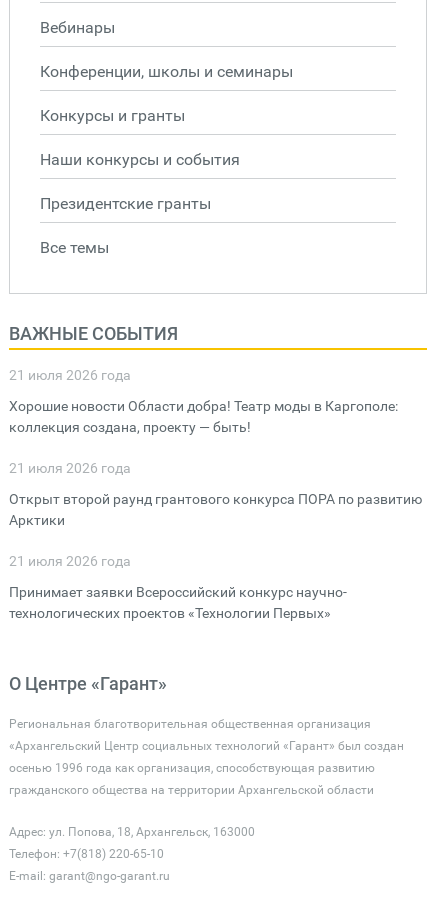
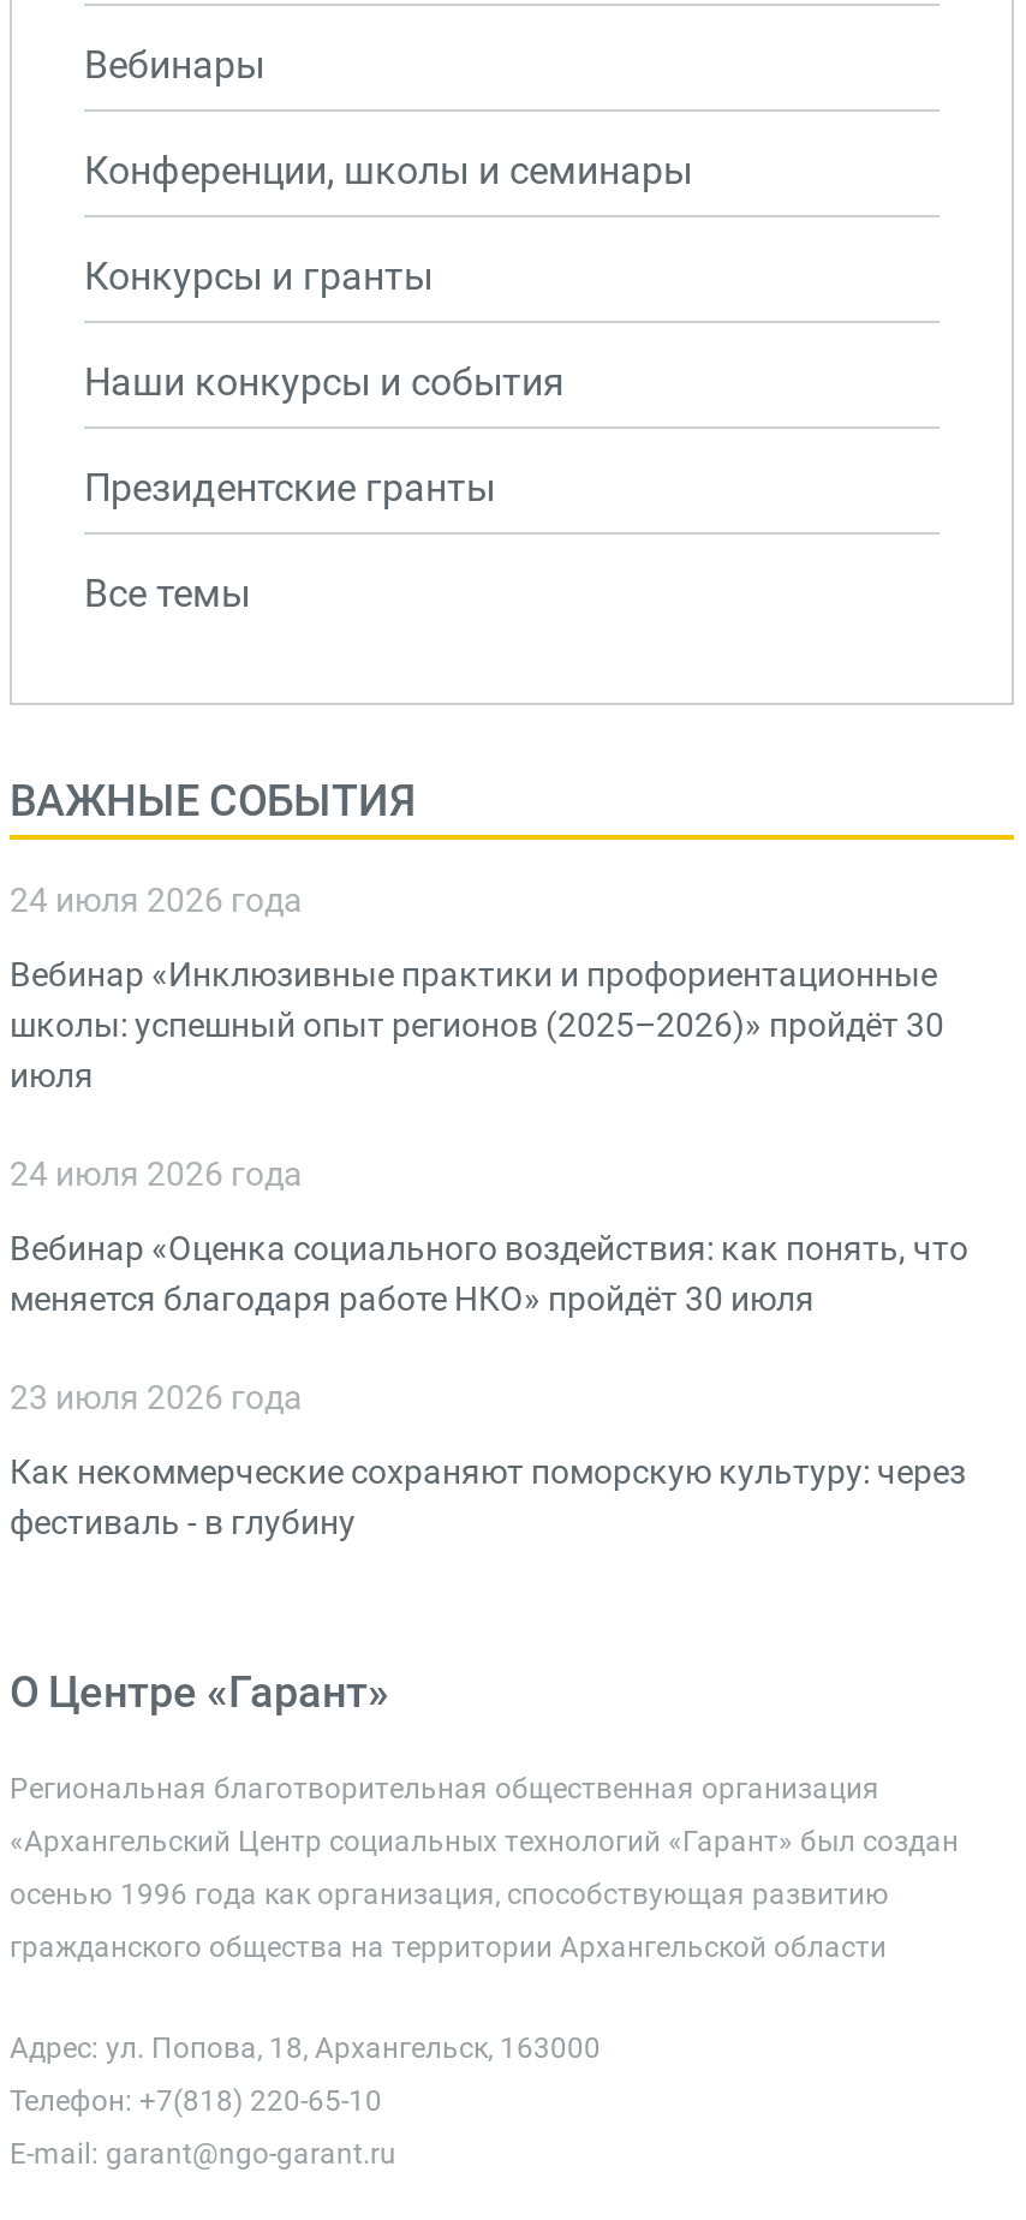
[9,367,131,383] 21 июля 2026 года -> [10,881,303,919] 24 июля 2026 года
[9,398,398,435] Хорошие новости Области добра! Театр моды в Каргополе: | коллекция создана, проекту — быть! -> [10,955,944,1094] Вебинар «Инклюзивные практики и профориентационные | школы: успешный опыт регионов (2025–2026)» пройдёт 30 | июля
[9,460,131,476] 21 июля 2026 года -> [10,1154,303,1193] 24 июля 2026 года
[9,491,422,528] Открыт второй раунд грантового конкурса ПОРА по развитию | Арктики -> [10,1229,968,1318] Вебинар «Оценка социального воздействия: как понять, что | меняется благодаря работе НКО» пройдёт 30 июля
[9,553,131,569] 21 июля 2026 года -> [10,1378,303,1416] 23 июля 2026 года
[9,584,347,621] Принимает заявки Всероссийский конкурс научно- | технологических проектов «Технологии Первых» -> [10,1452,966,1541] Как некоммерческие сохраняют поморскую культуру: через | фестиваль - в глубину

